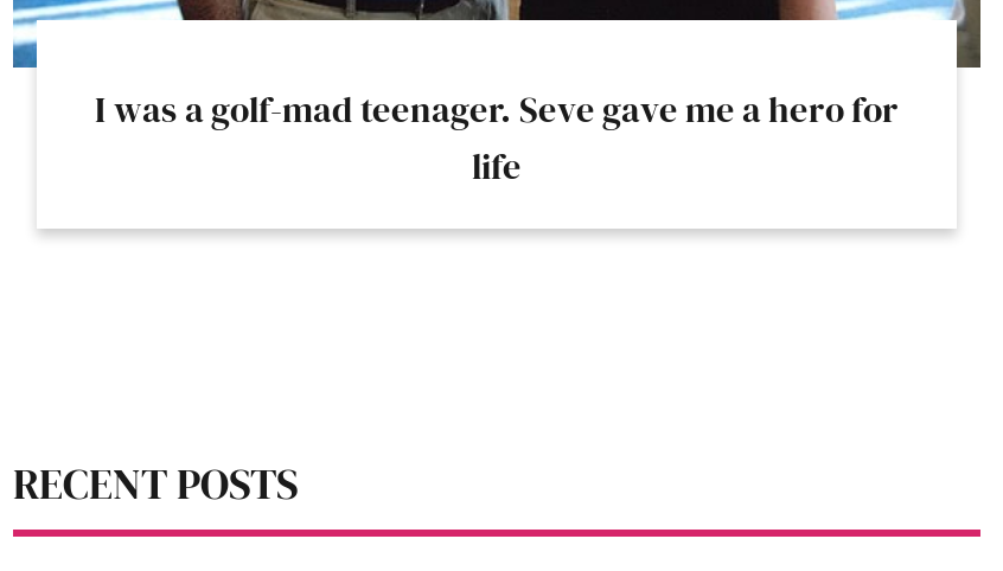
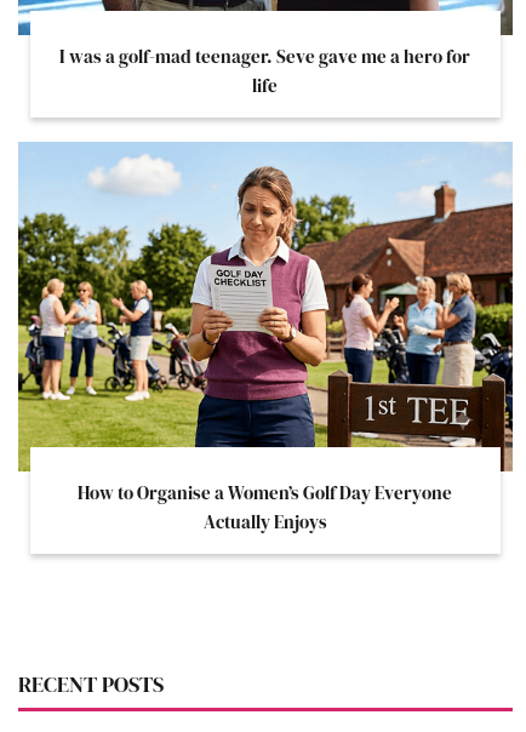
none -> [17,142,513,534] [image] | How to Organise a Women’s Golf Day Everyone | Actually Enjoys

